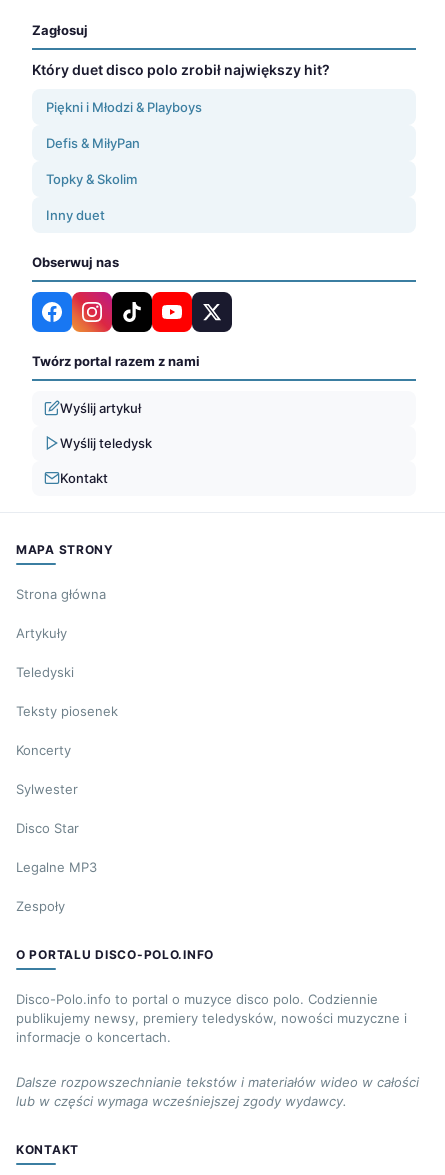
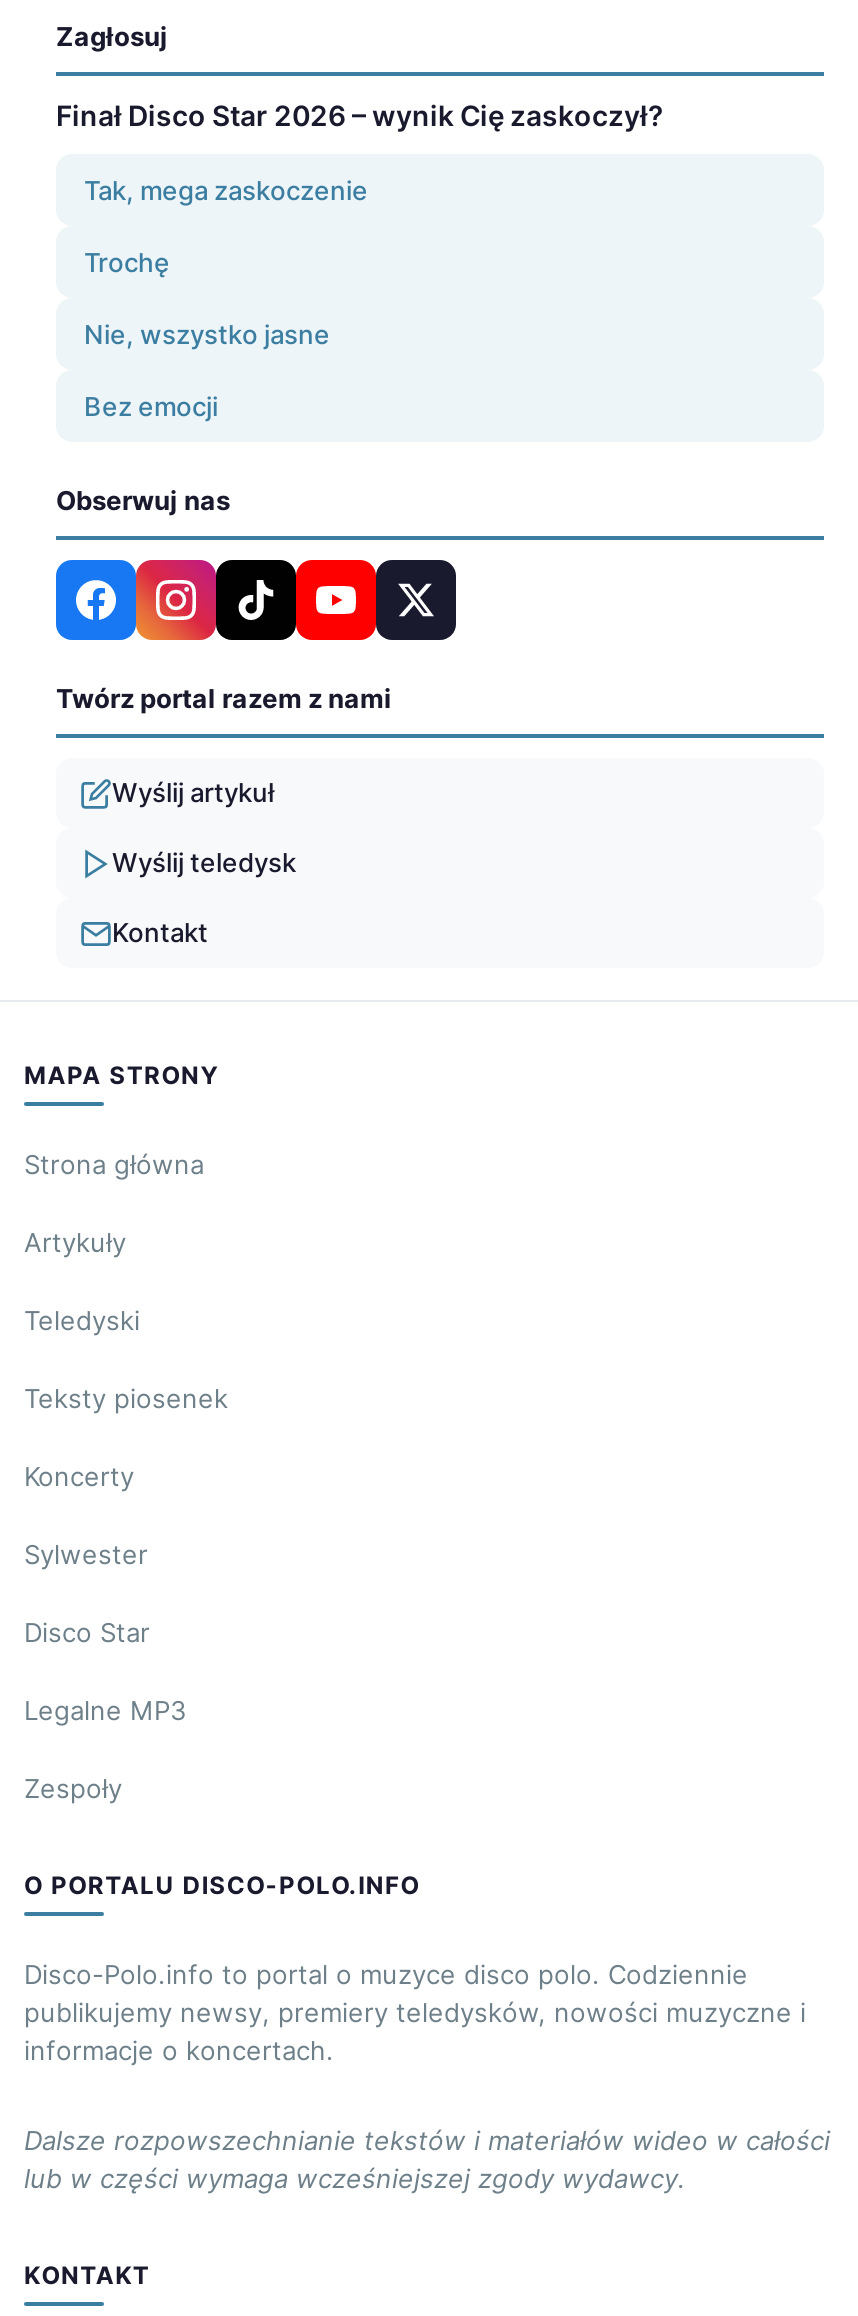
[32,61,330,78] Który duet disco polo zrobił największy hit? -> [56,99,664,133] Finał Disco Star 2026 – wynik Cię zaskoczył?
[46,99,202,115] Piękni i Młodzi & Playboys -> [84,175,368,207] Tak, mega zaskoczenie
[46,135,140,151] Defis & MiłyPan -> [84,247,170,279] Trochę
[46,171,137,187] Topky & Skolim -> [84,319,330,351] Nie, wszystko jasne
[46,207,105,223] Inny duet -> [84,391,218,423] Bez emocji

